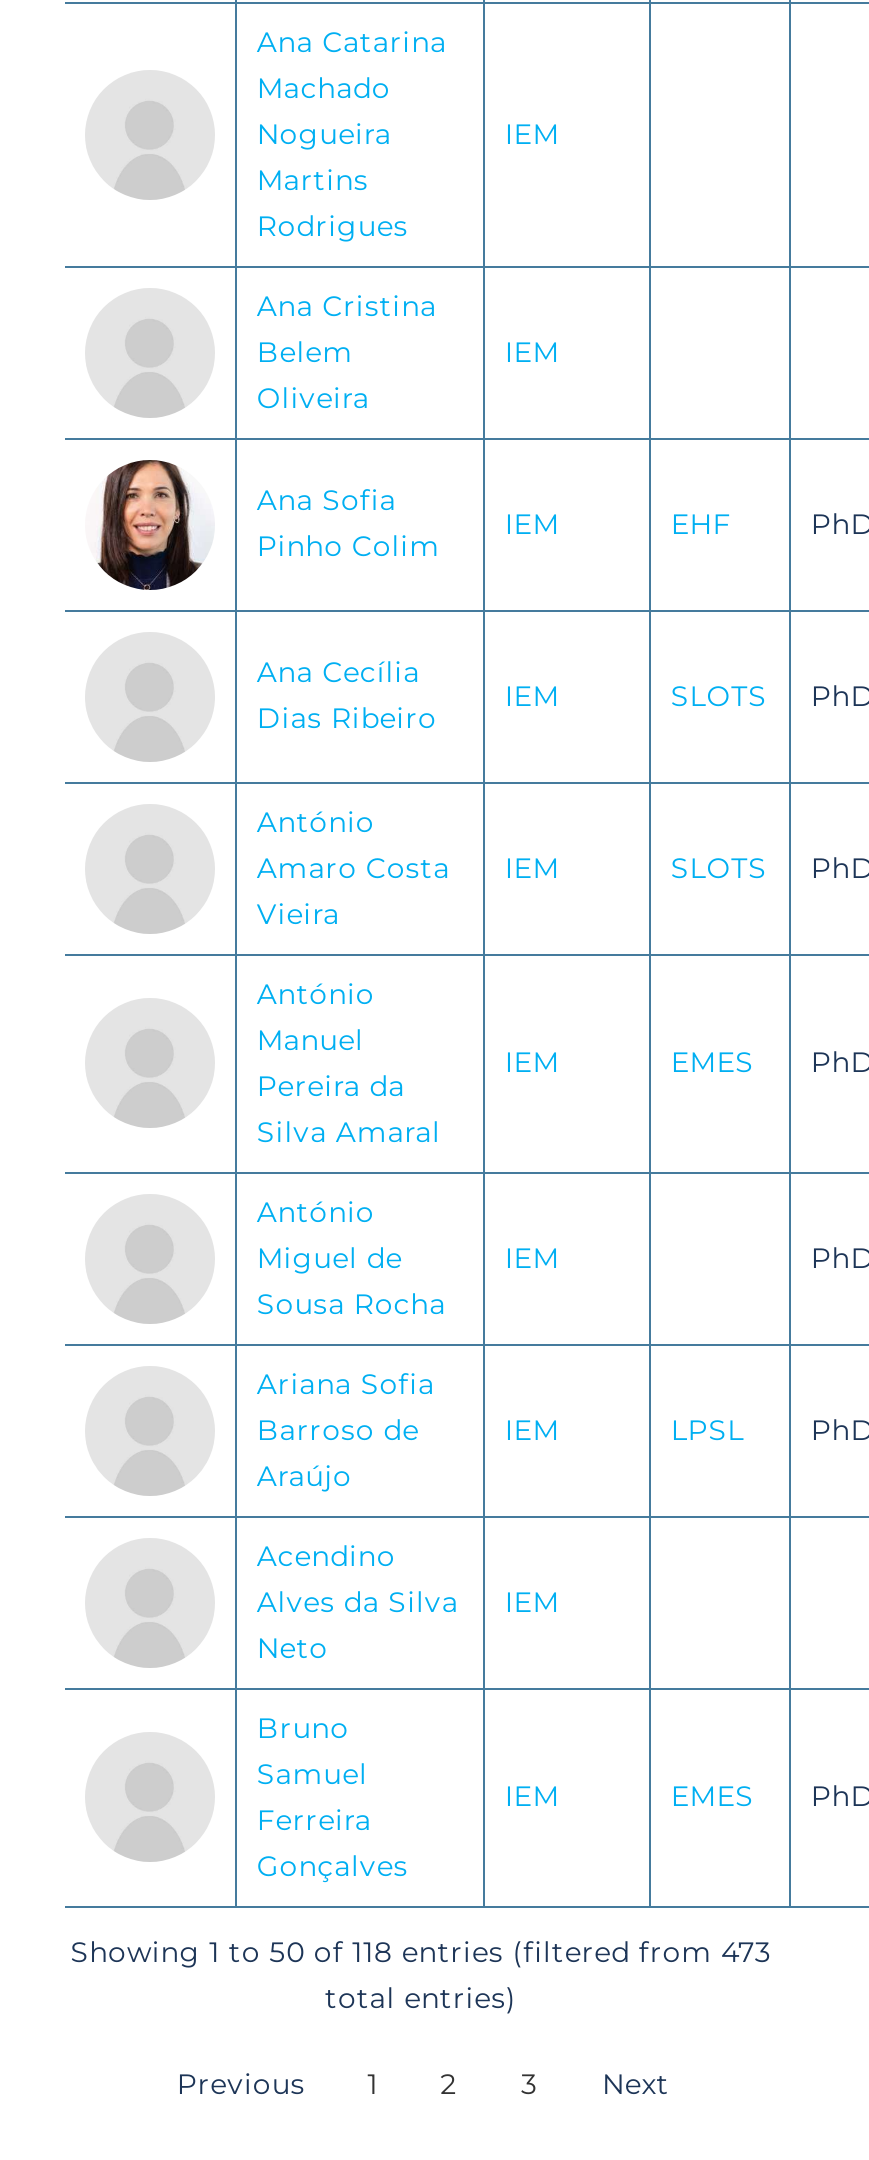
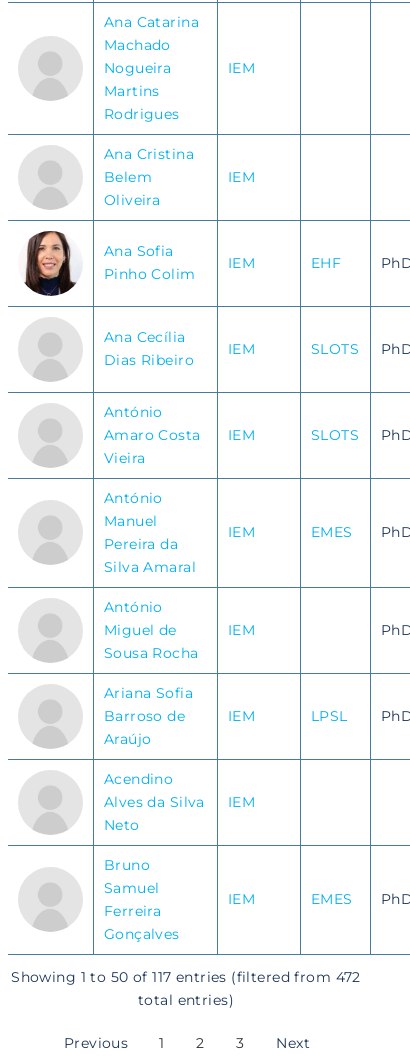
[70,1933,772,1969] Showing 1 to 50 of 118 entries (filtered from 473 -> [11,968,361,986] Showing 1 to 50 of 117 entries (filtered from 472

